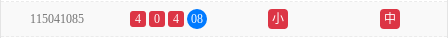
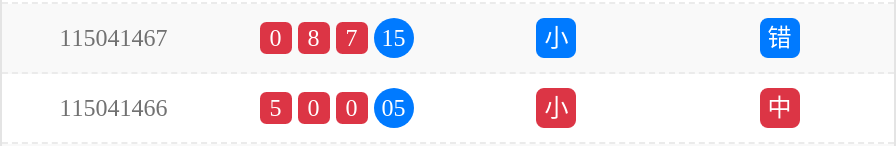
[30,12,141,26] 115041085 | 4 -> [60,24,168,52] 115041467
[173,12,203,26] 4 | 08 -> [60,24,792,122] 8 | 7 | 15 | 小 | 错 | 115041466 | 5 | 0 | 0 | 05

